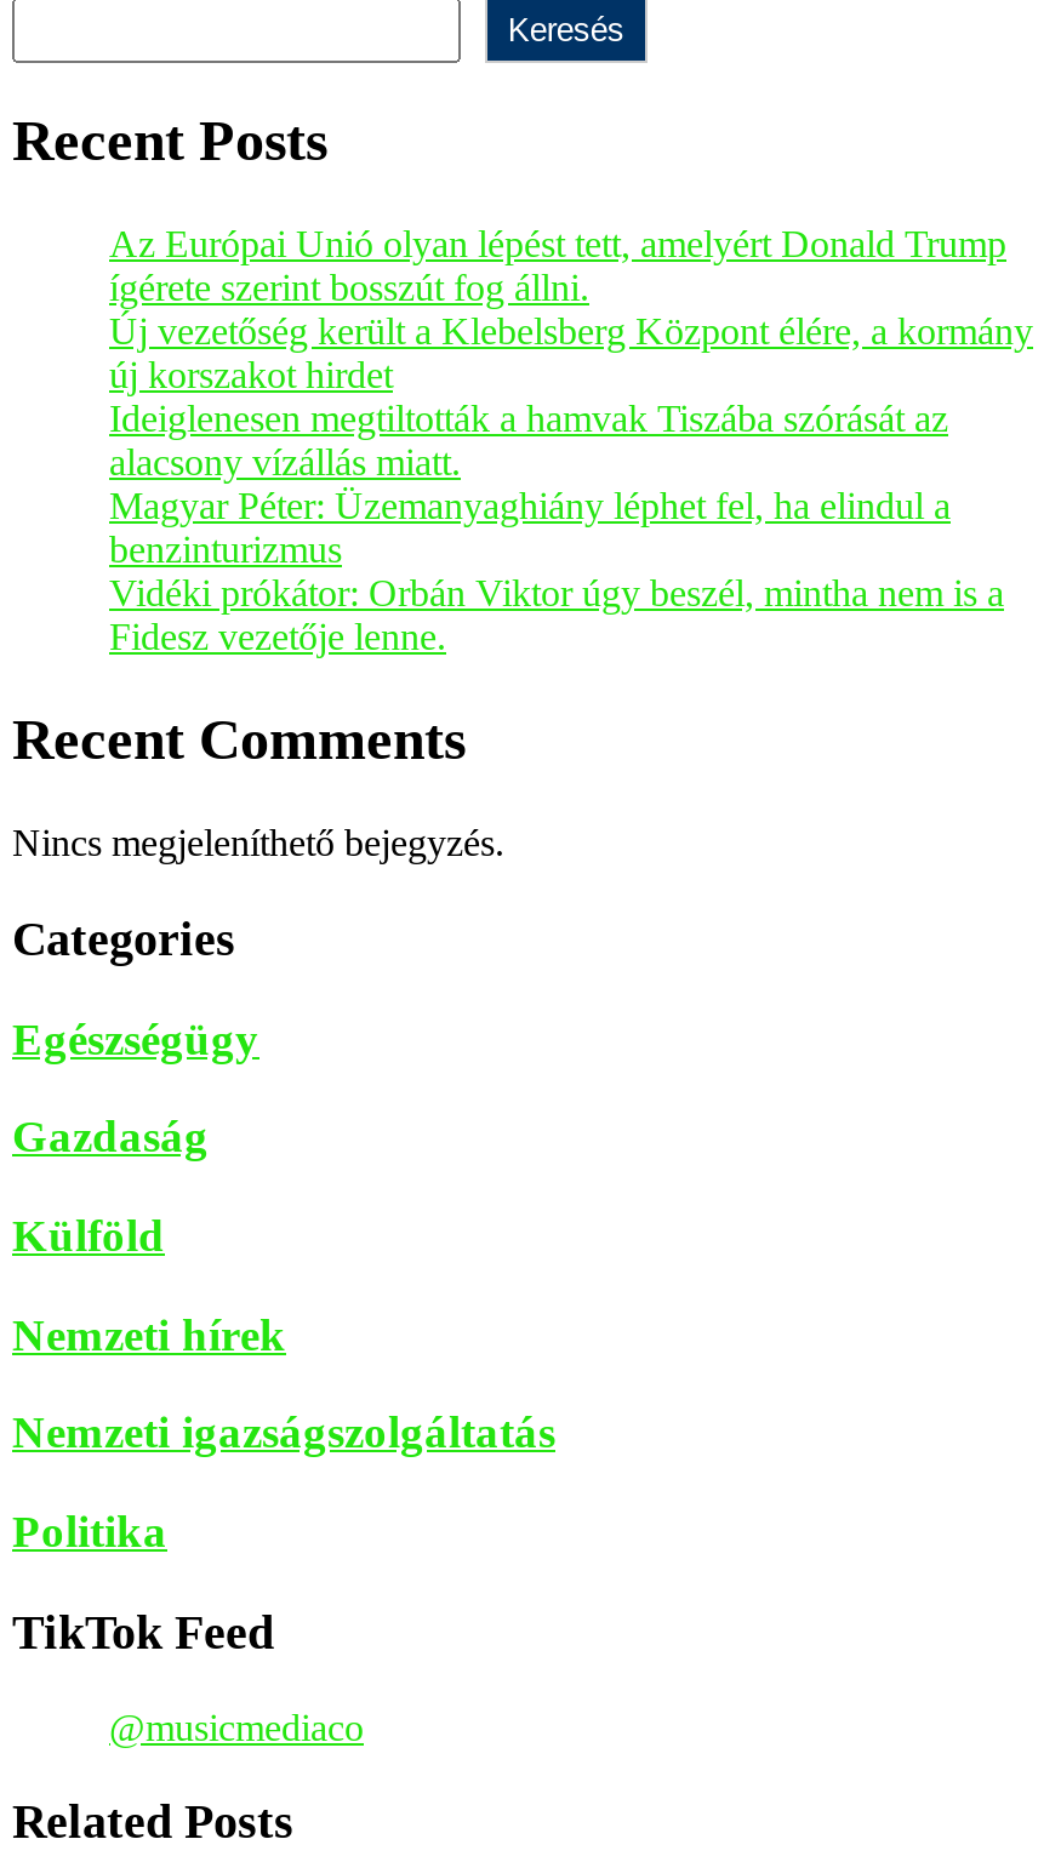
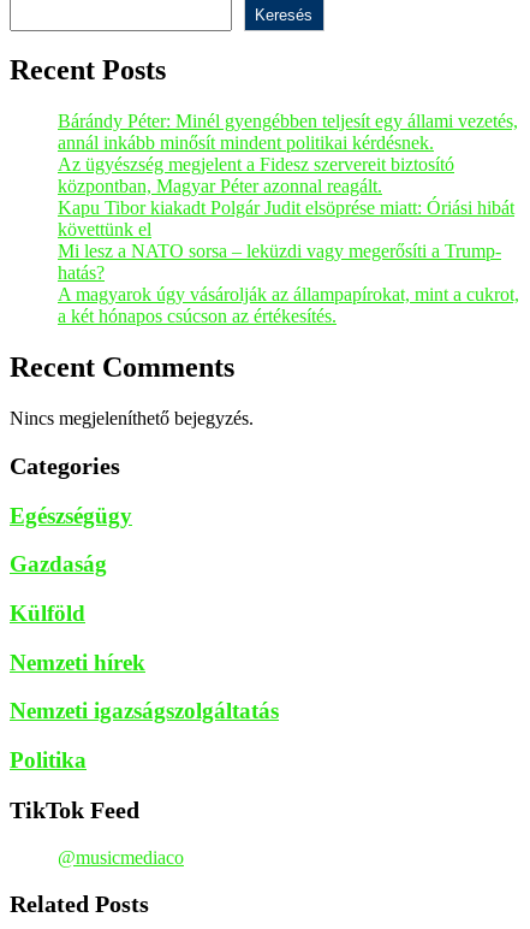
[109,224,1033,658] Az Európai Unió olyan lépést tett, amelyért Donald Trump | ígérete szerint bosszút fog állni. | Új vezetőség került a Klebelsberg Központ élére, a kormány | új korszakot hirdet | Ideiglenesen megtiltották a hamvak Tiszába szórását az | alacsony vízállás miatt. | Magyar Péter: Üzemanyaghiány léphet fel, ha elindul a | benzinturizmus | Vidéki prókátor: Orbán Viktor úgy beszél, mintha nem is a | Fidesz vezetője lenne. -> [58,111,519,327] Bárándy Péter: Minél gyengébben teljesít egy állami vezetés, | annál inkább minősít mindent politikai kérdésnek. | Az ügyészség megjelent a Fidesz szervereit biztosító | központban, Magyar Péter azonnal reagált. | Kapu Tibor kiakadt Polgár Judit elsöprése miatt: Óriási hibát | követtünk el | Mi lesz a NATO sorsa – leküzdi vagy megerősíti a Trump- | hatás? | A magyarok úgy vásárolják az állampapírokat, mint a cukrot, | a két hónapos csúcson az értékesítés.

